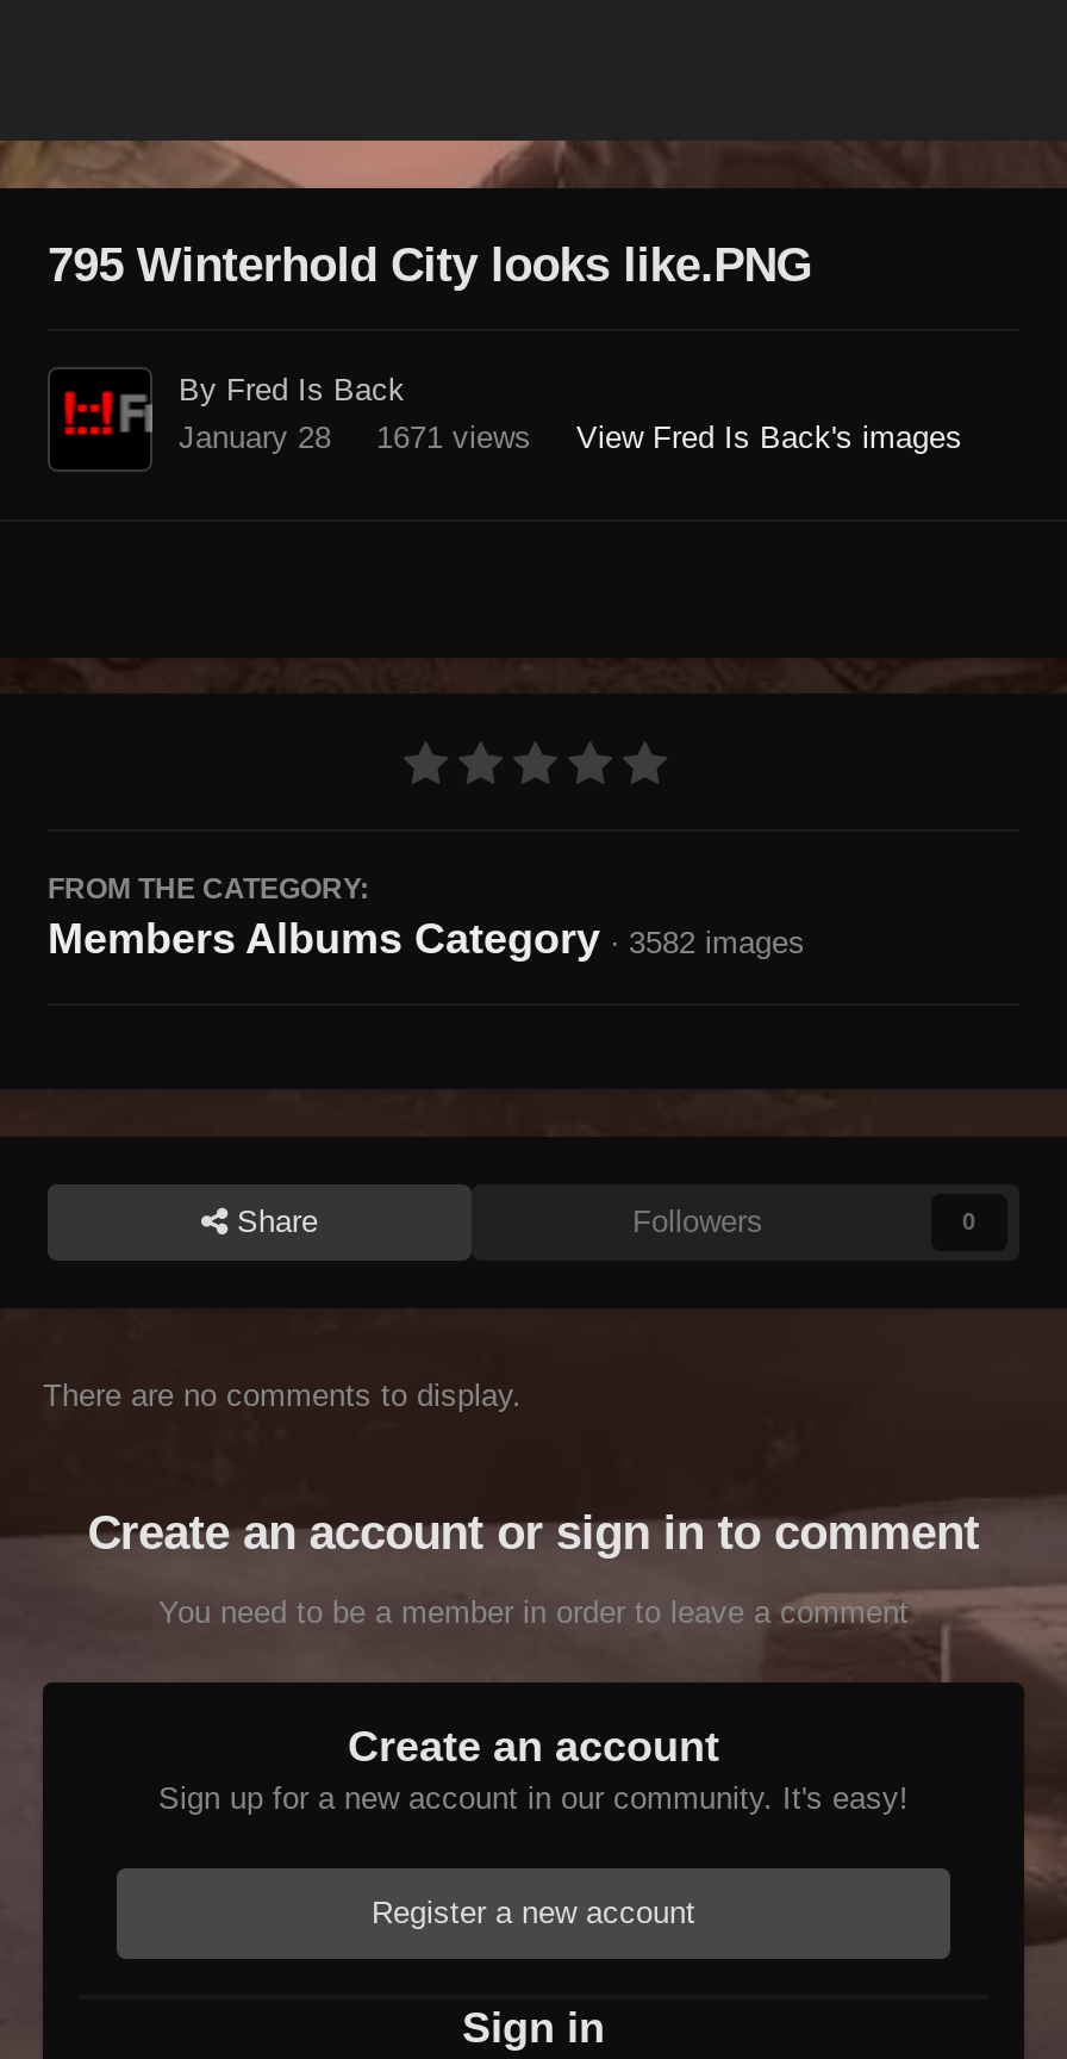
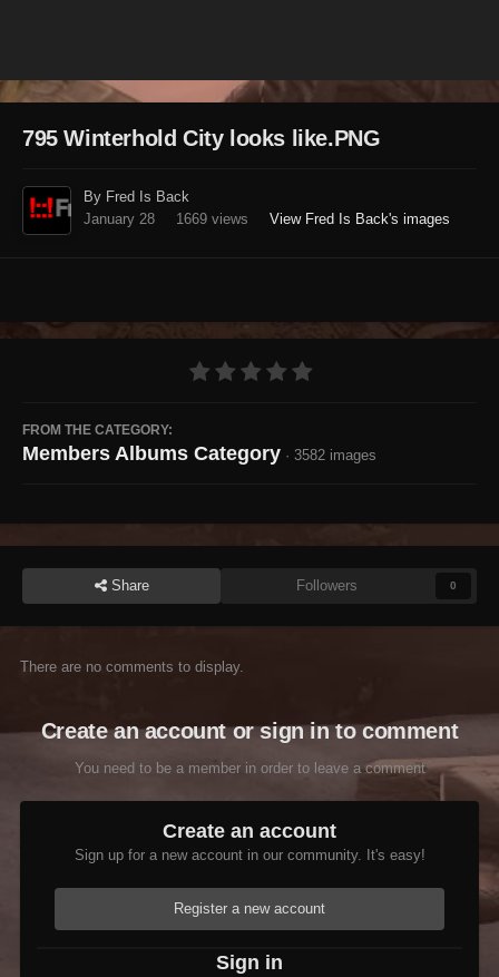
[179,420,962,456] January 28 1671 views View Fred Is Back's images -> [84,211,450,228] January 28 1669 views View Fred Is Back's images

